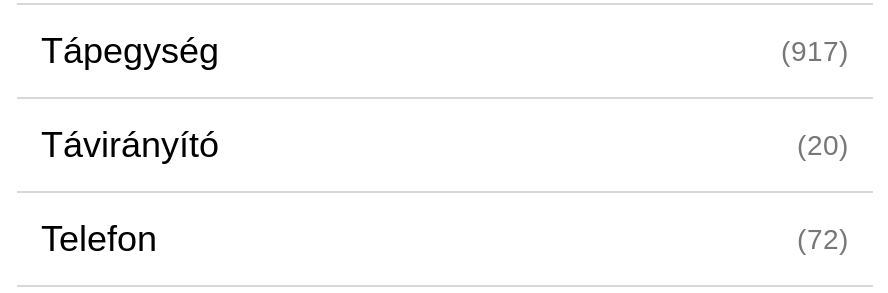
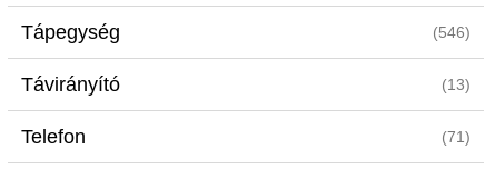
[781,35,849,67] (917) -> [433,23,470,41] (546)
[797,129,849,161] (20) -> [442,76,470,93] (13)
[797,223,849,255] (72) -> [442,128,470,146] (71)

